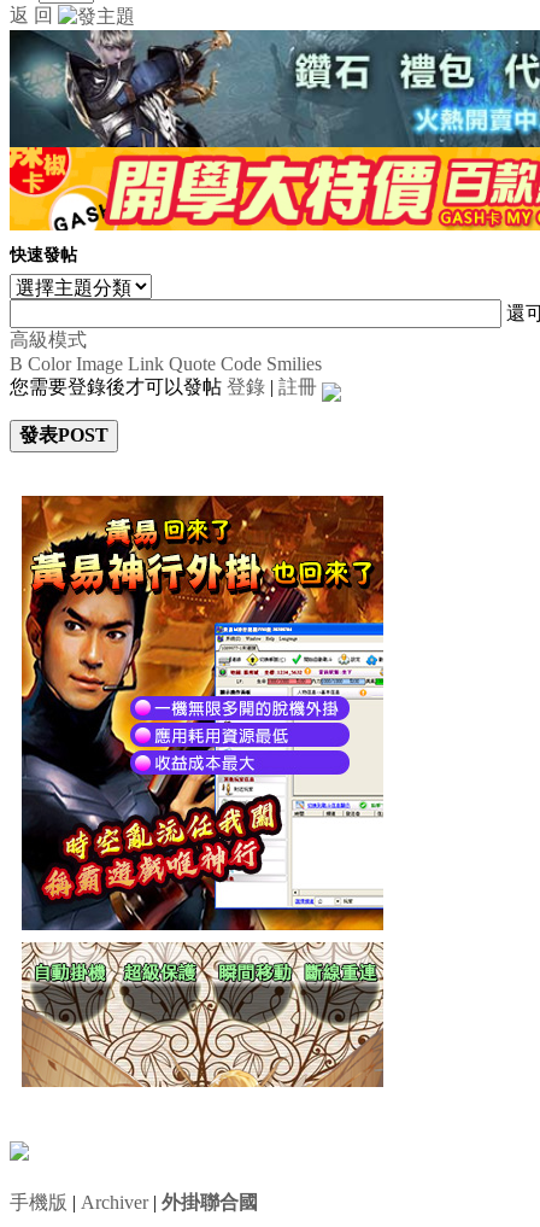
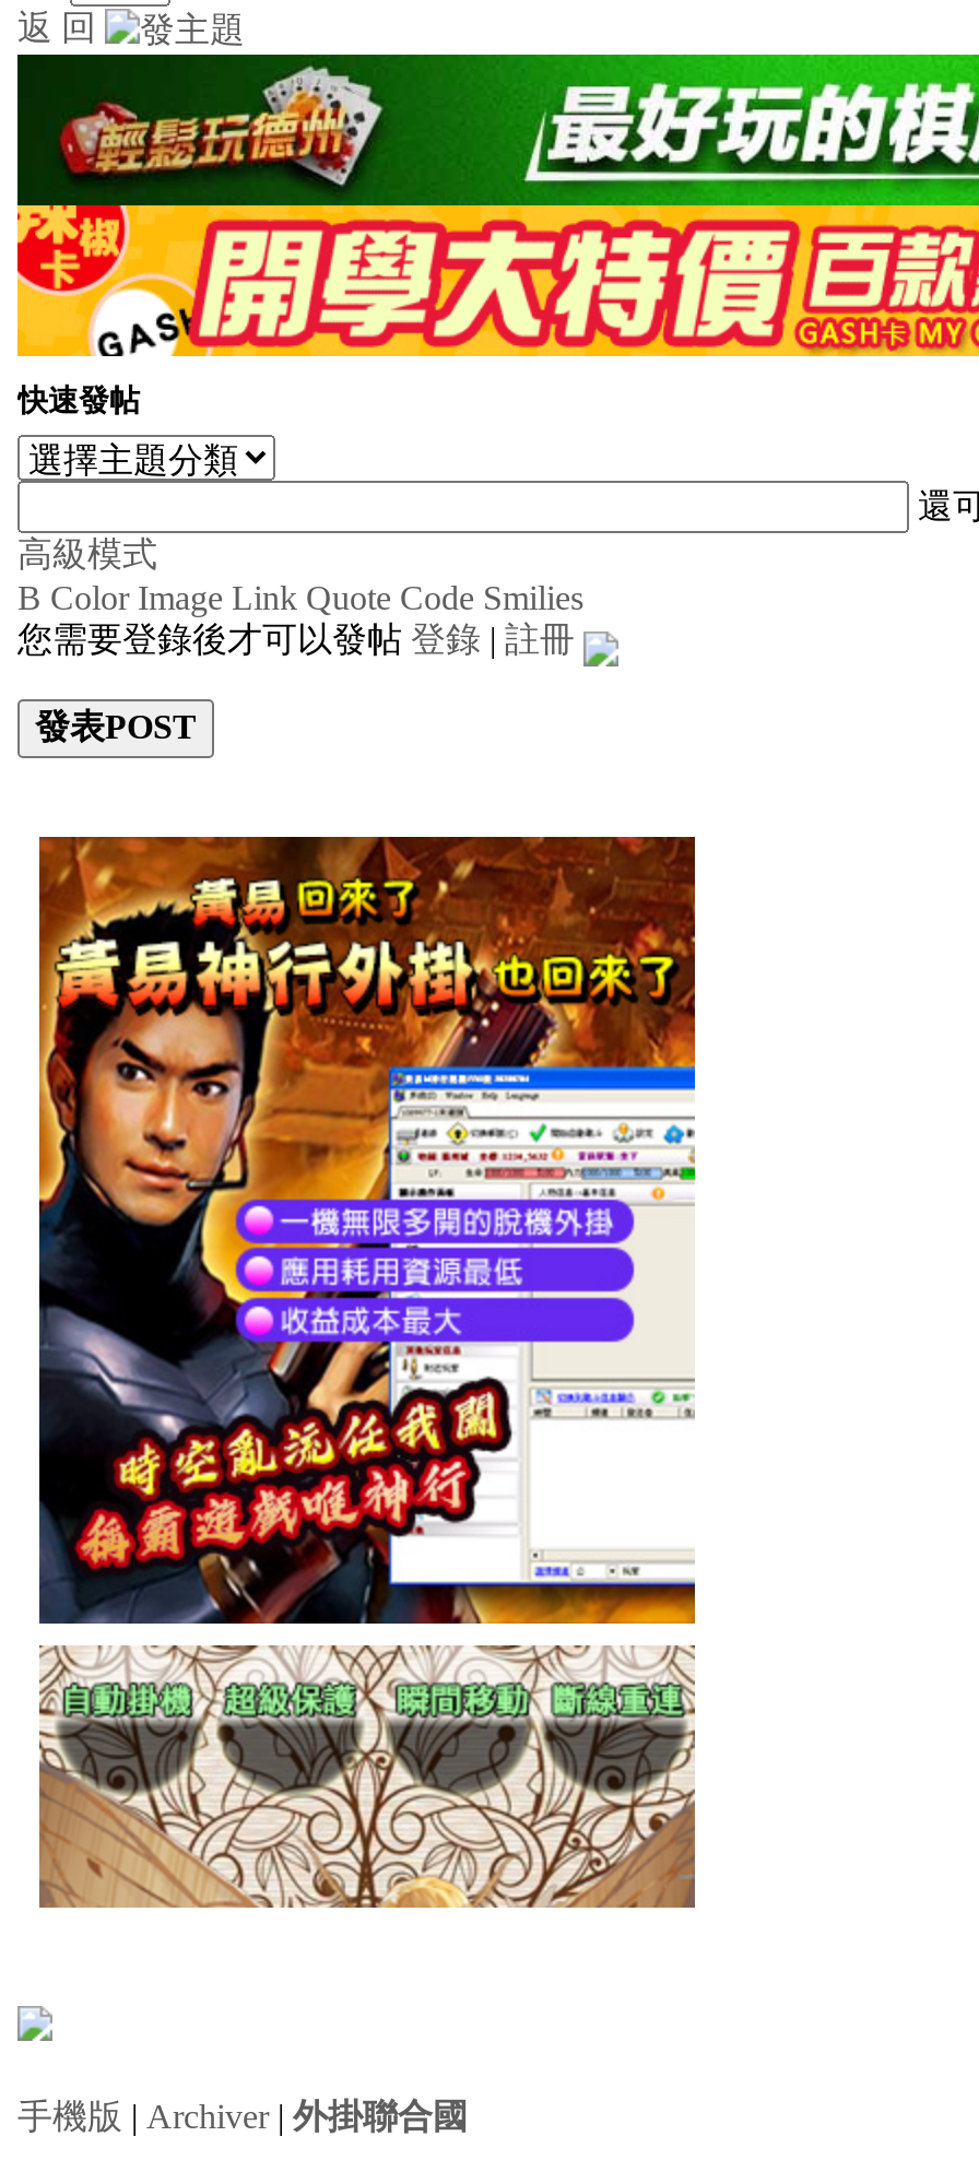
[8,29,536,148] [image] -> [17,52,972,208] [image]

